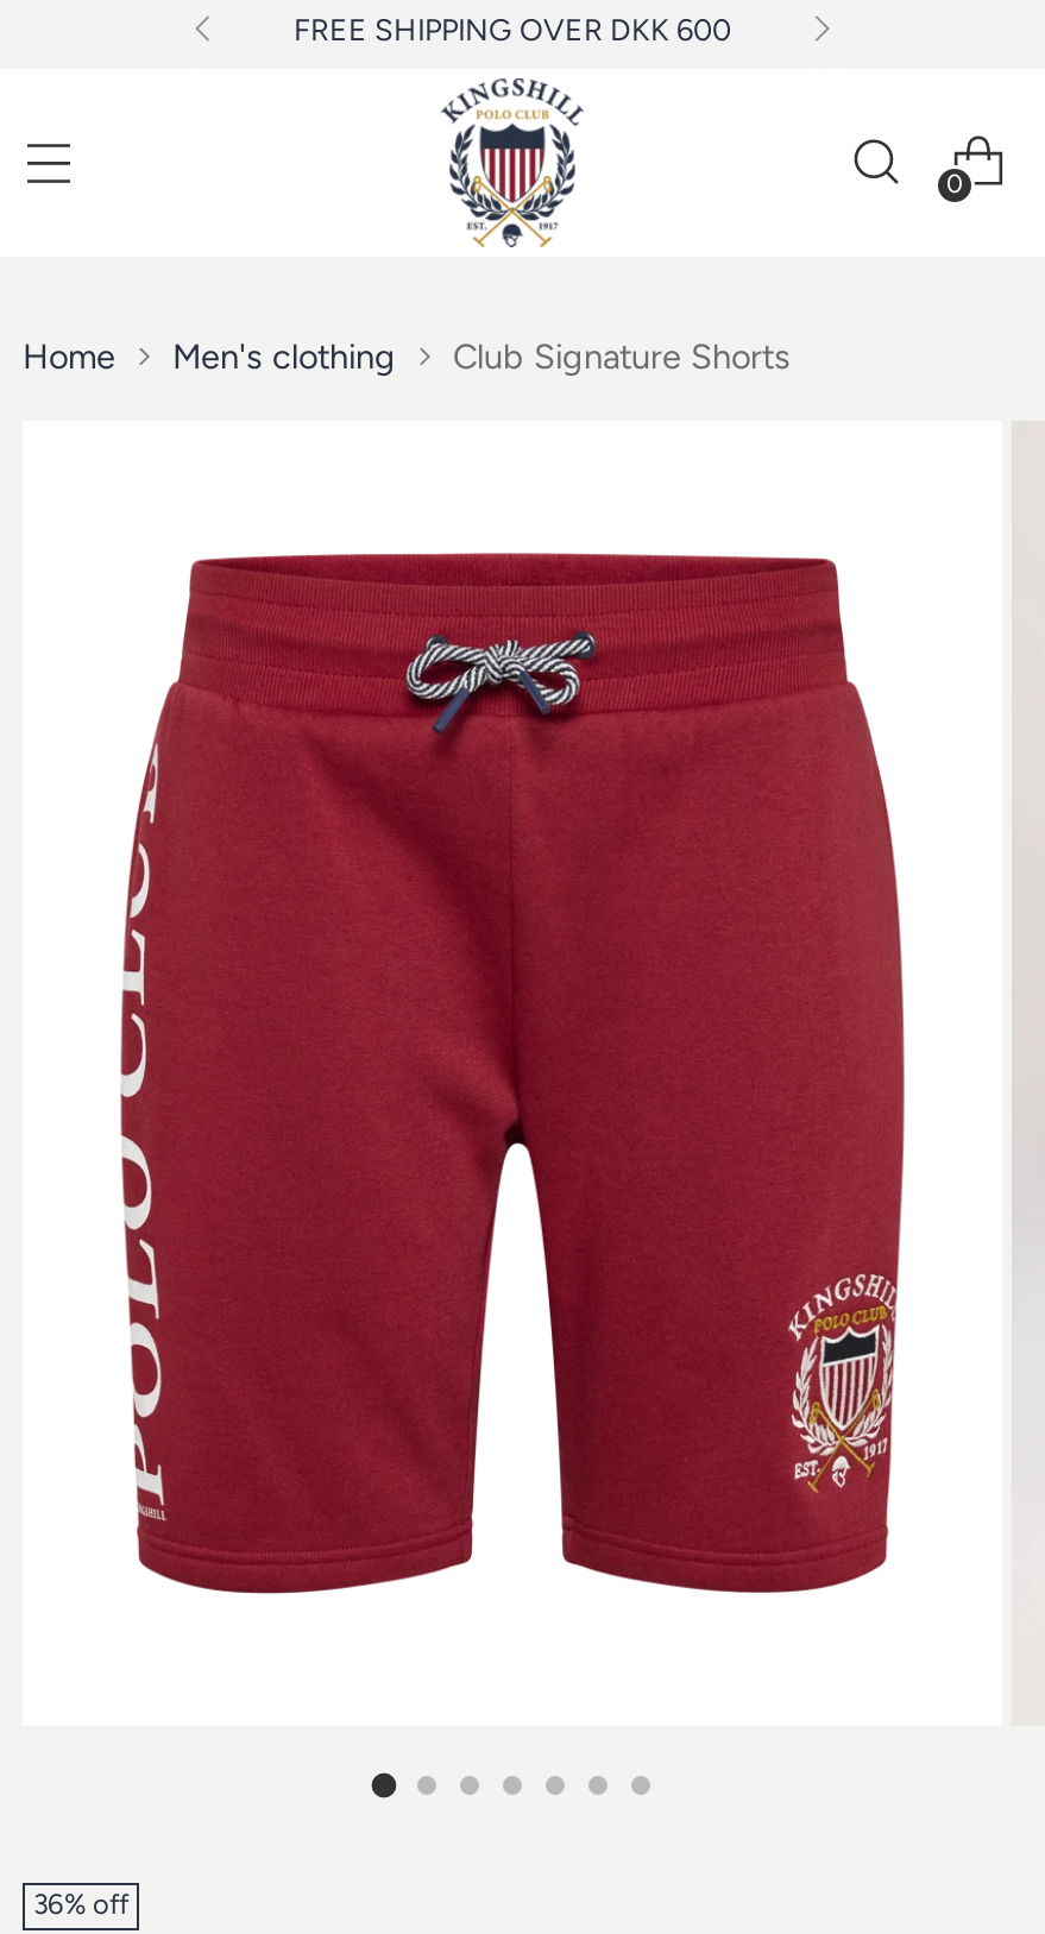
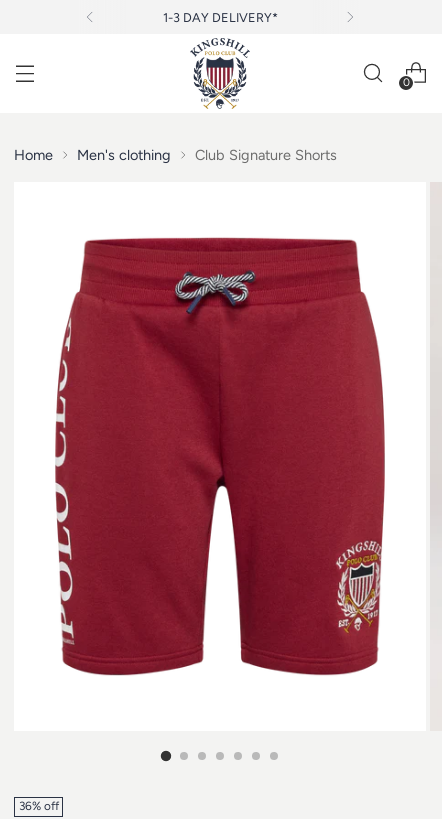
[294,11,731,46] FREE SHIPPING OVER DKK 600 -> [162,9,277,24] 1-3 DAY DELIVERY*

